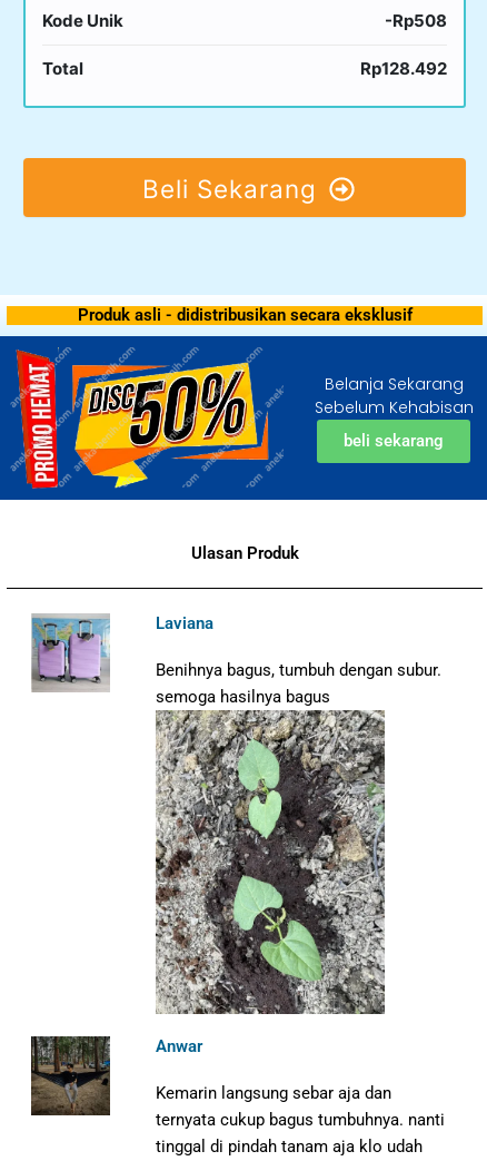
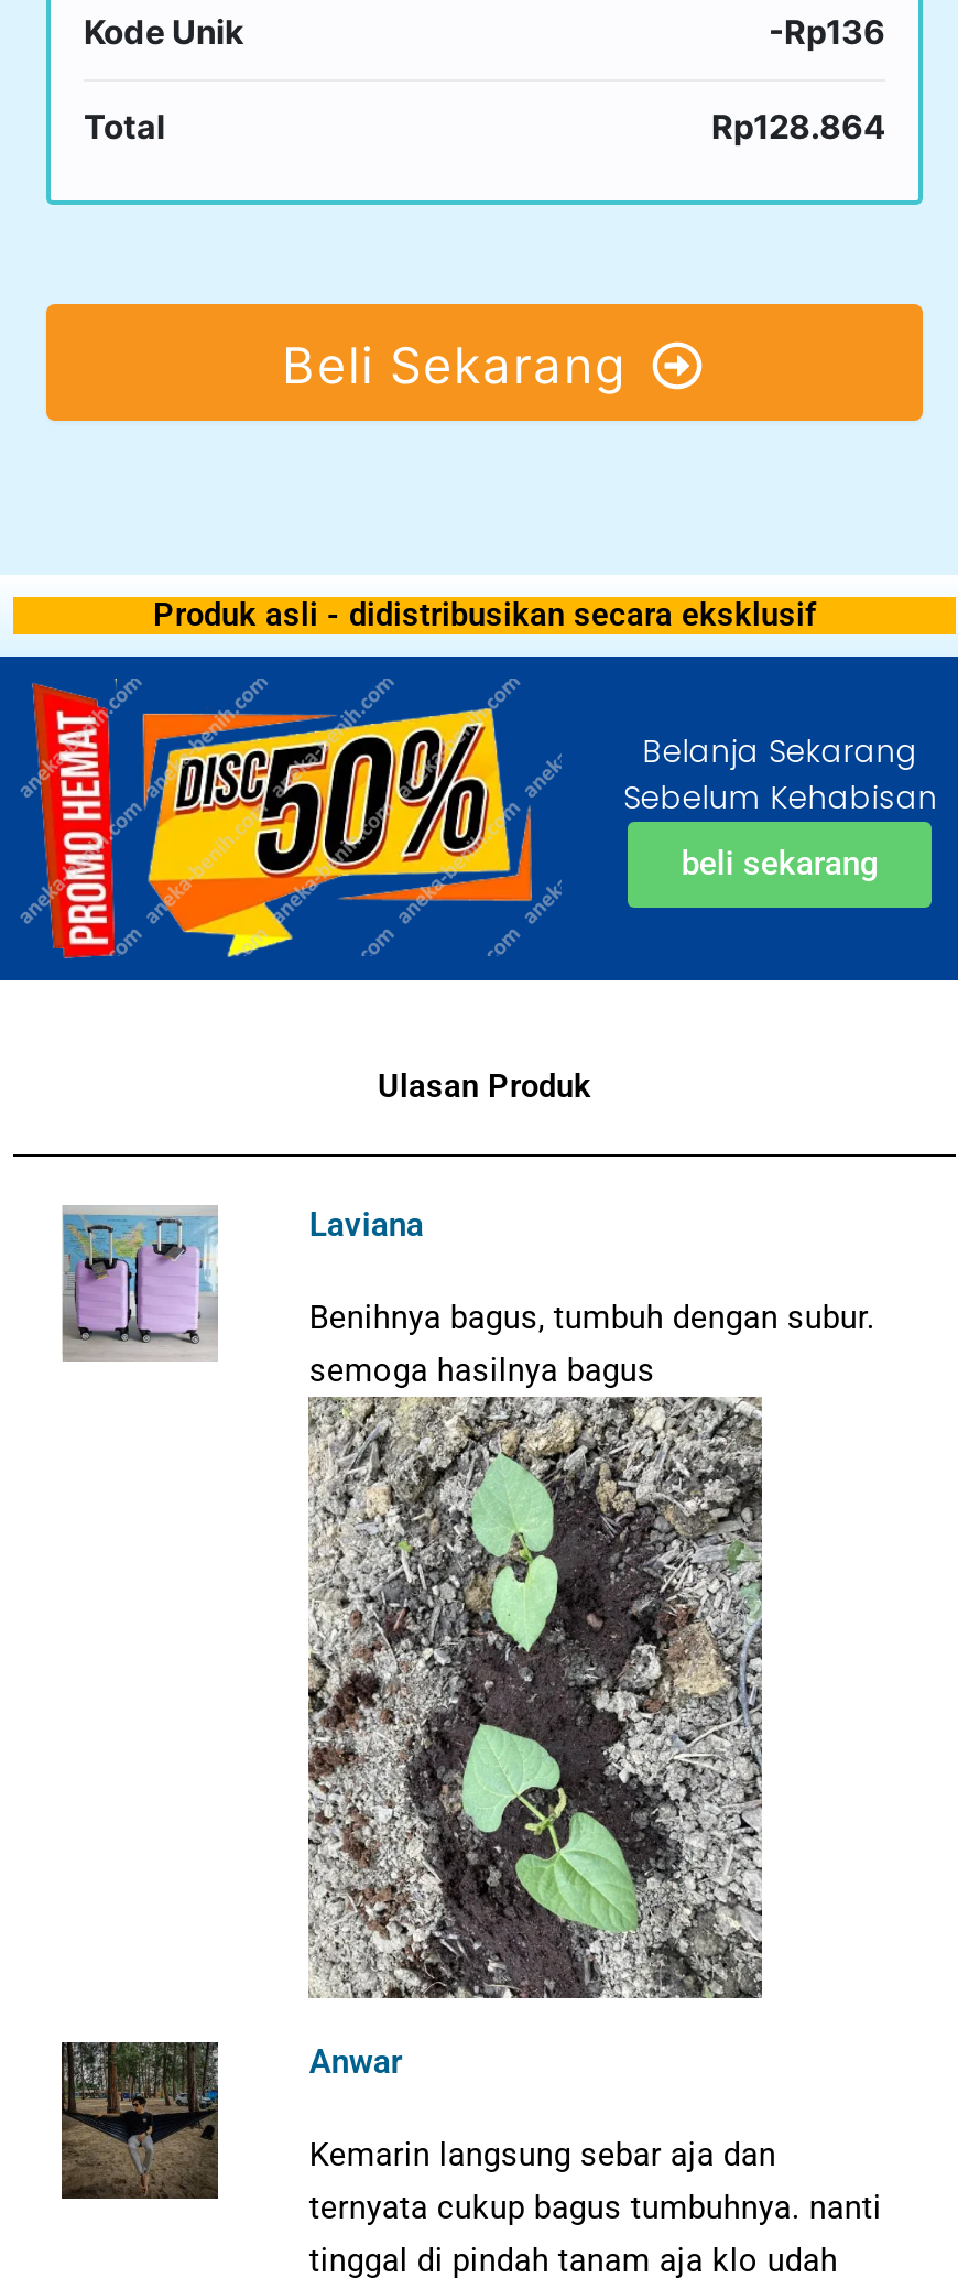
[385,10,447,31] -Rp508 -> [769,11,885,53] -Rp136
[360,58,447,79] Rp128.492 -> [711,106,885,148] Rp128.864

